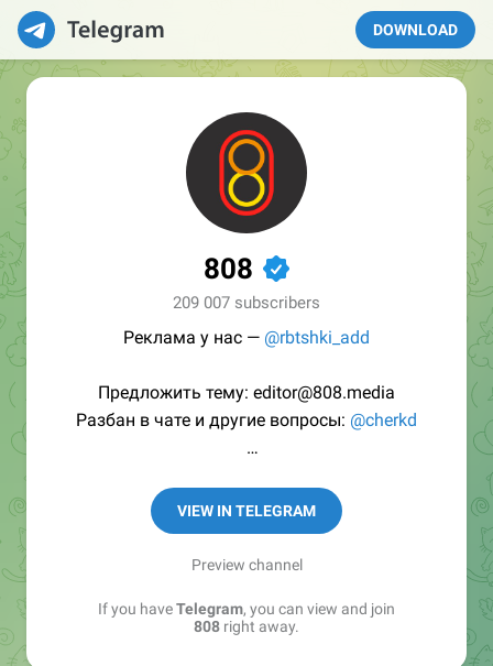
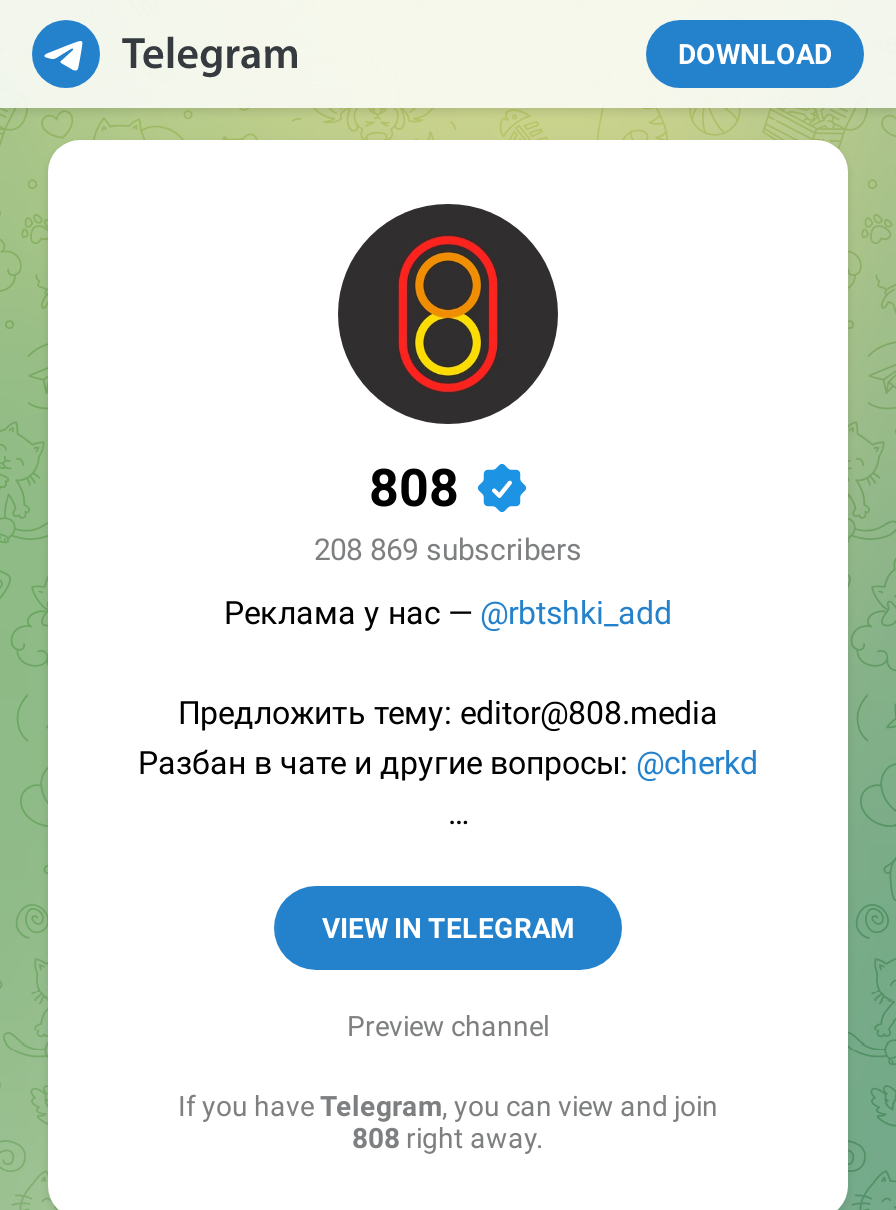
[173,293,320,313] 209 007 subscribers -> [314,532,582,568] 208 869 subscribers

